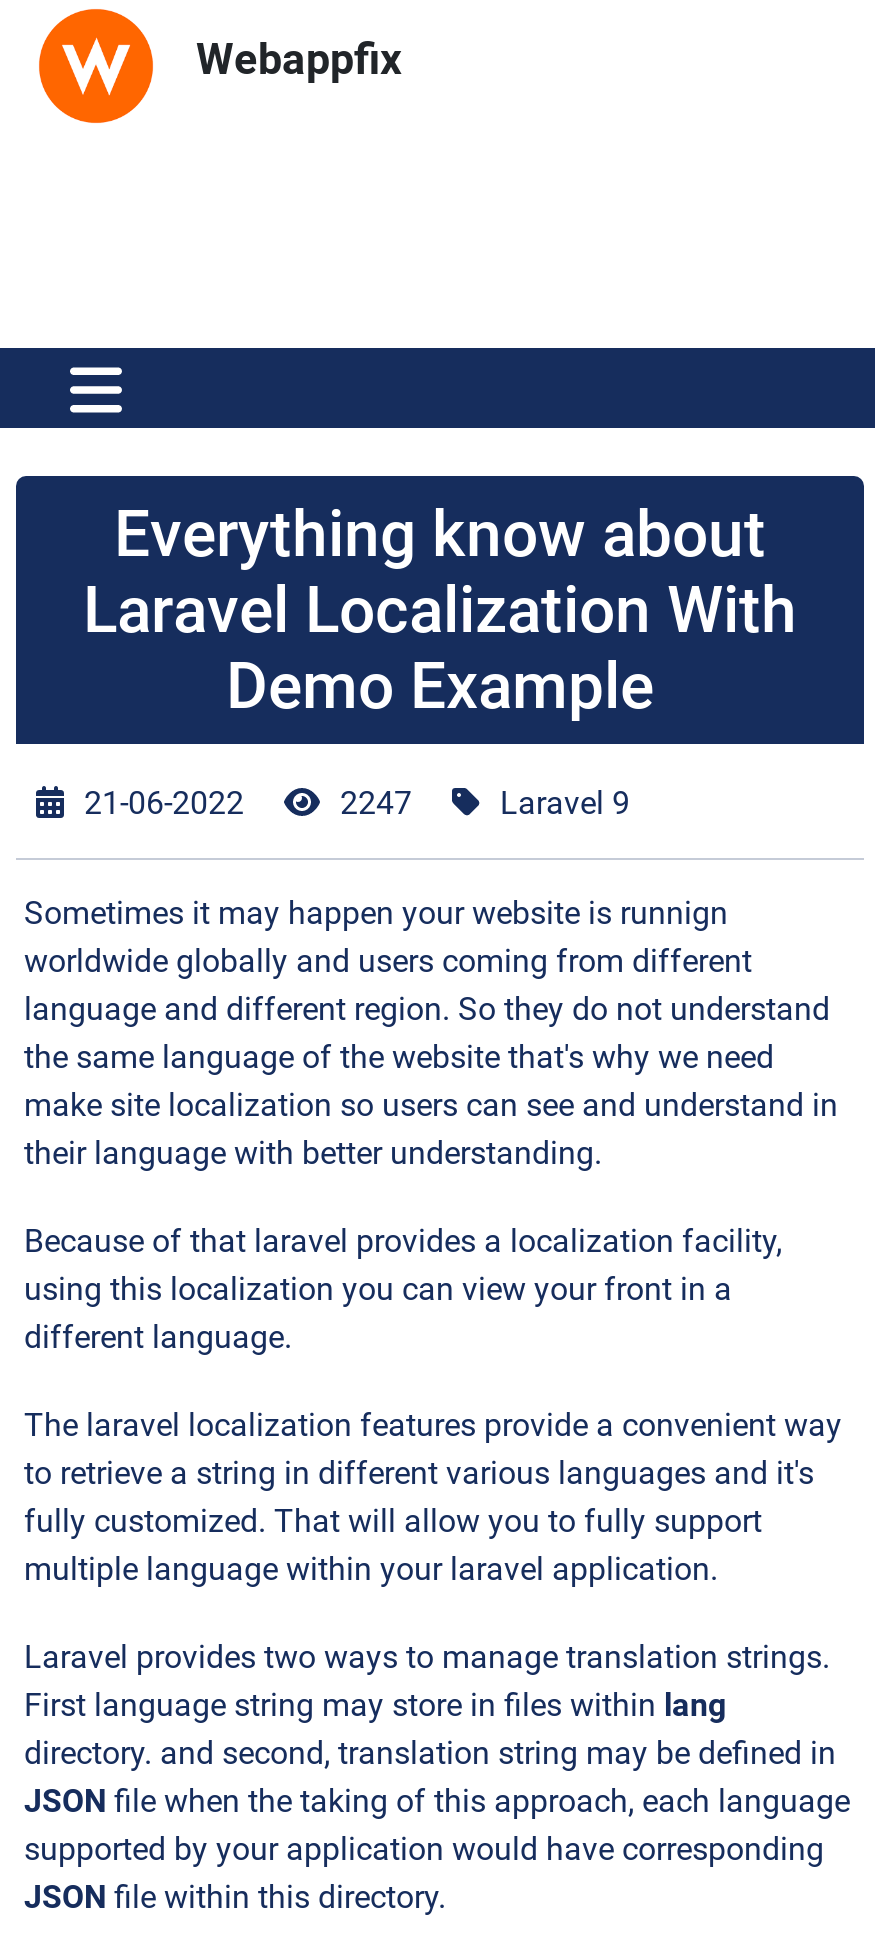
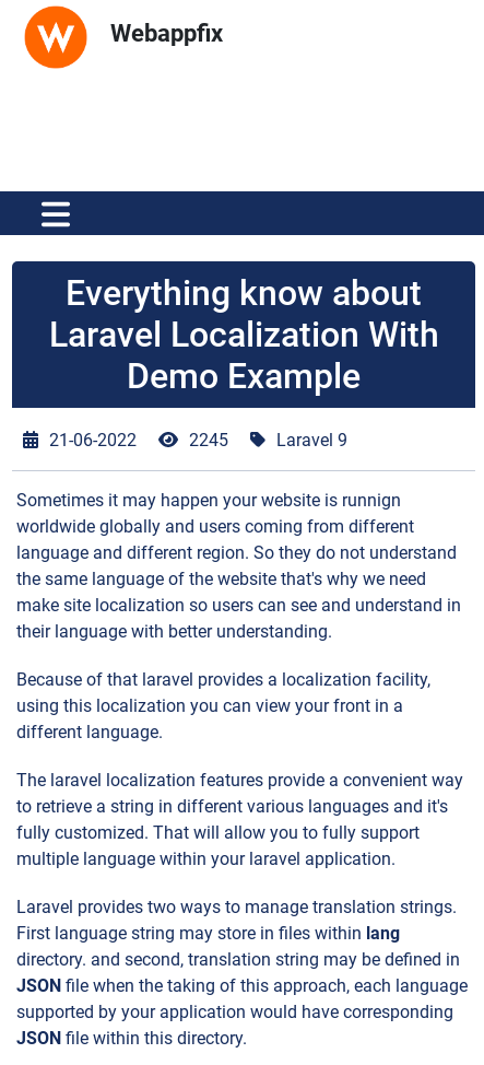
[340,784,412,822] 2247 -> [189,430,228,450] 2245

